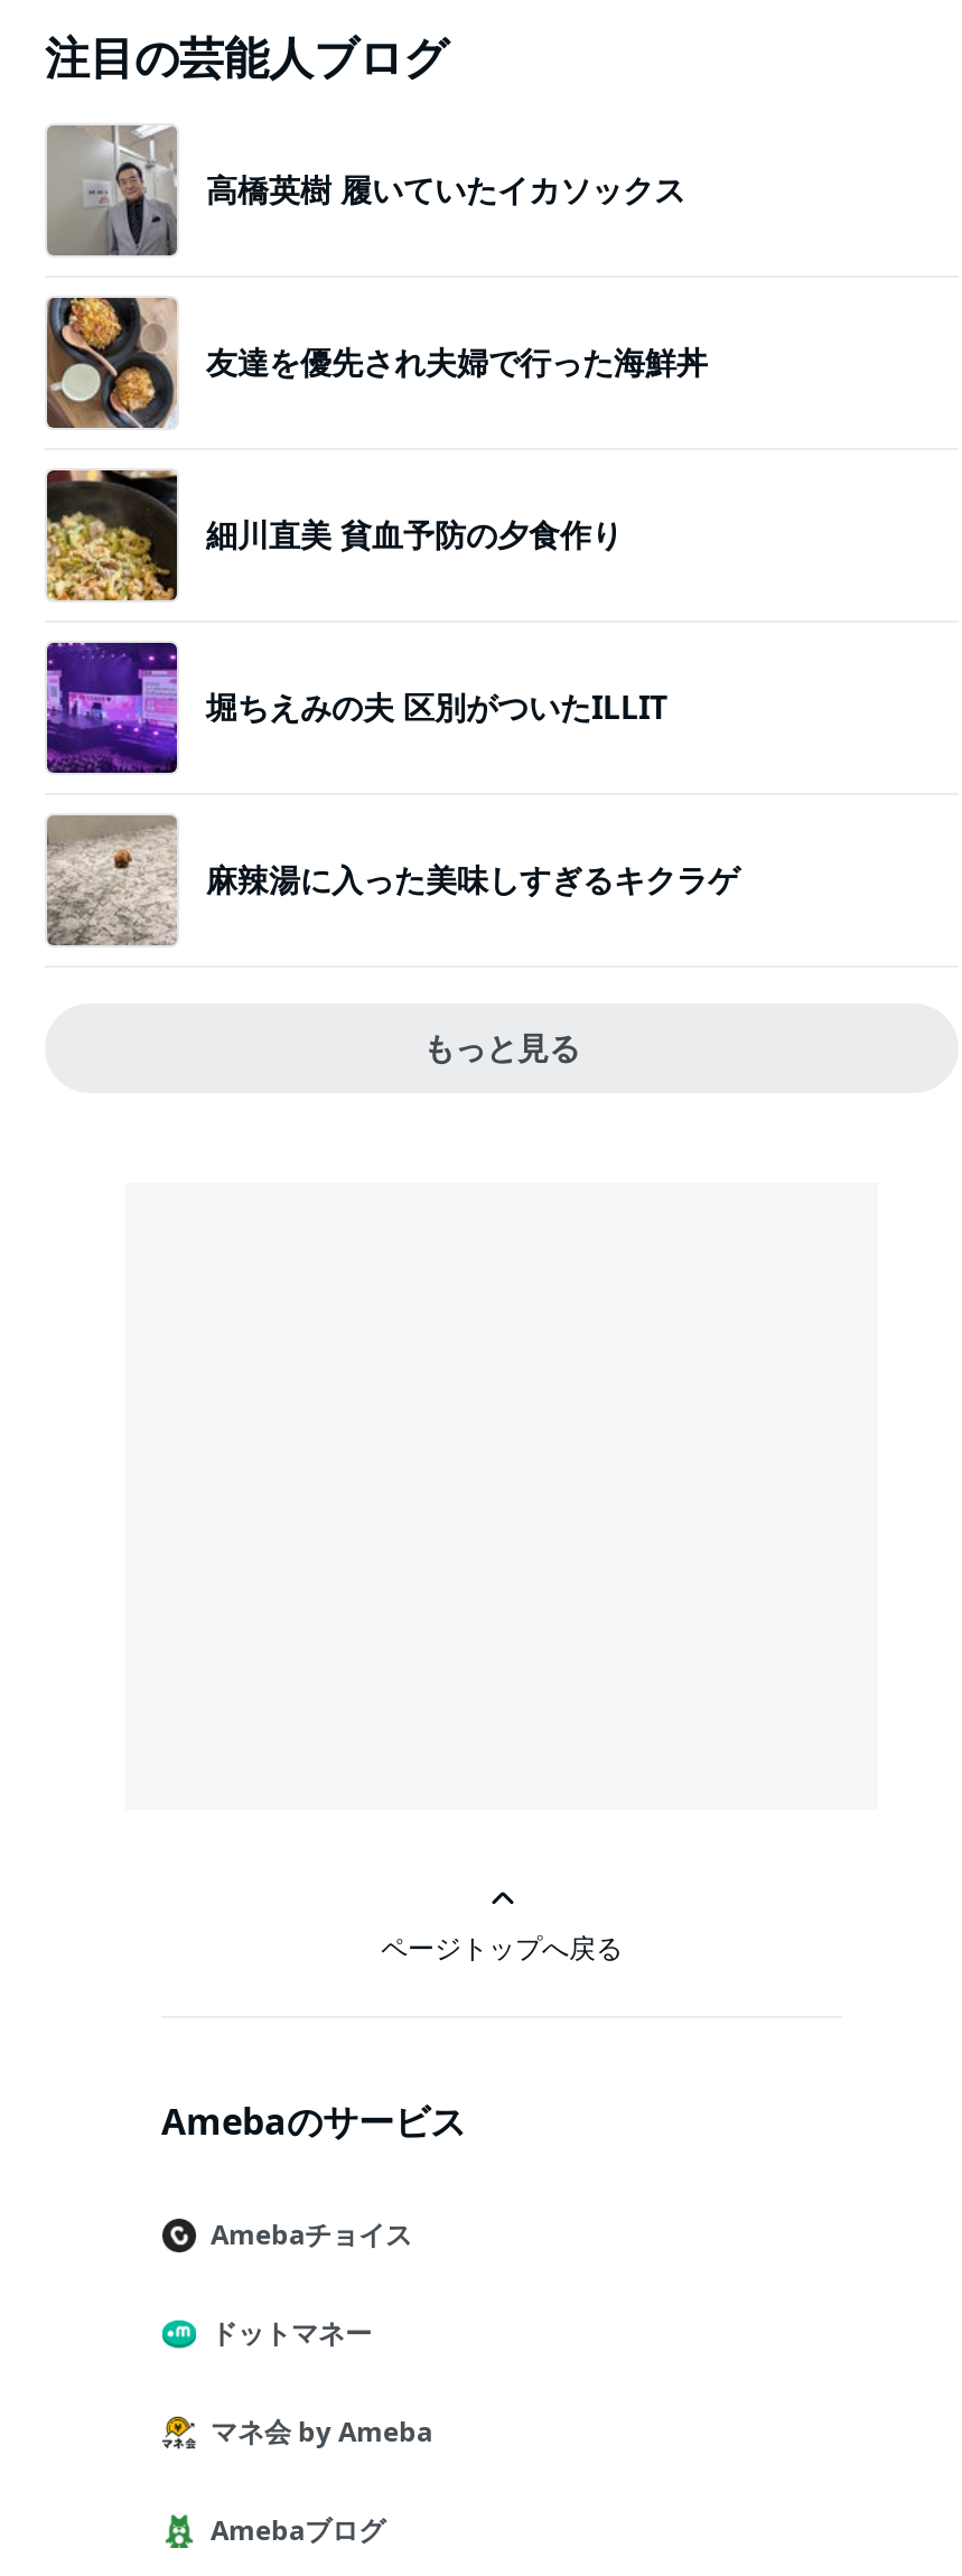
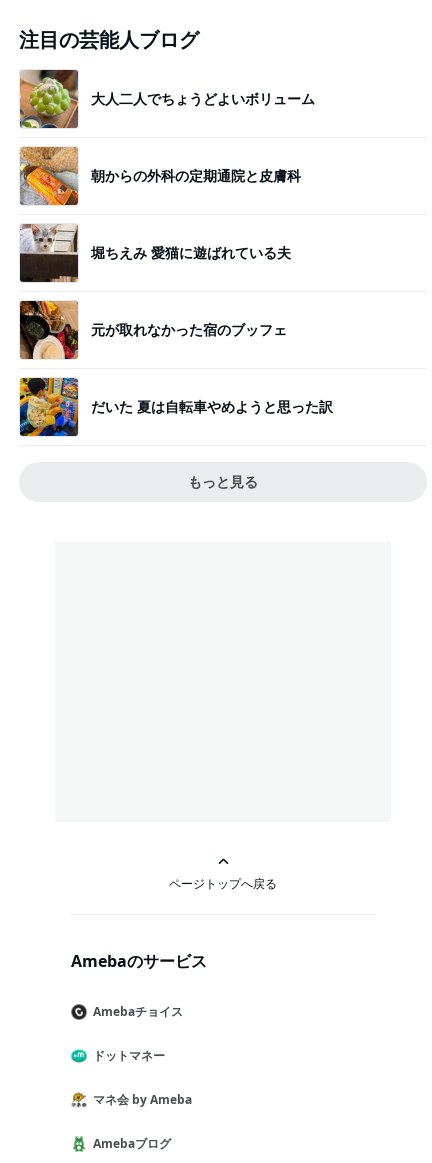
[47,123,685,258] [image] | 高橋英樹 履いていたイカソックス -> [20,69,315,128] [image] | 大人二人でちょうどよいボリューム
[45,296,708,430] [image] | 友達を優先され夫婦で行った海鮮丼 -> [19,146,301,206] [image] | 朝からの外科の定期通院と皮膚科
[45,468,623,603] [image] | 細川直美 貧血予防の夕食作り -> [19,224,291,283] [image] | 堀ちえみ 愛猫に遊ばれている夫
[45,641,667,775] [image] | 堀ちえみの夫 区別がついたILLIT -> [19,300,287,360] [image] | 元が取れなかった宿のブッフェ
[45,813,739,948] [image] | 麻辣湯に入った美味しすぎるキクラゲ -> [19,377,333,437] [image] | だいた 夏は自転車やめようと思った訳

